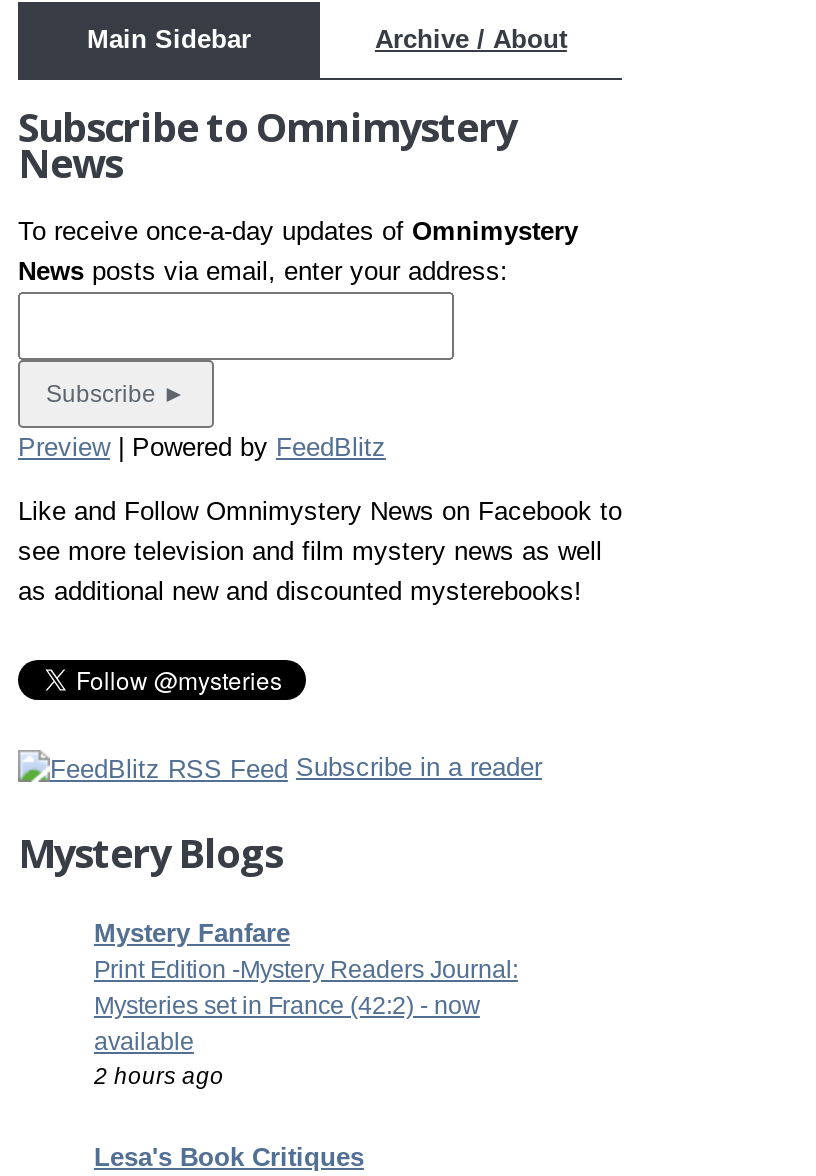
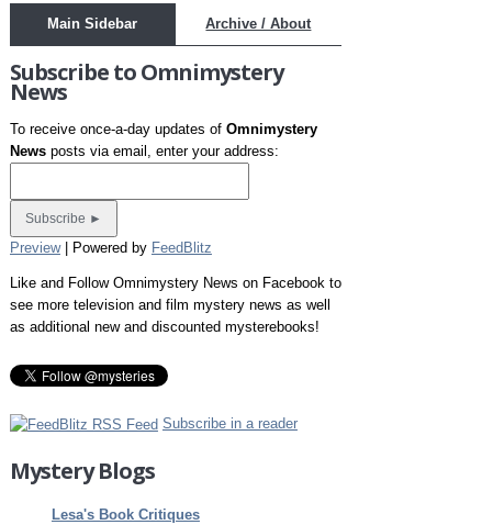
[94,917,518,1087] Mystery Fanfare | Print Edition -Mystery Readers Journal: | Mysteries set in France (42:2) - now | available | 2 hours ago -> none

